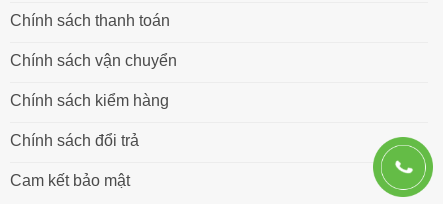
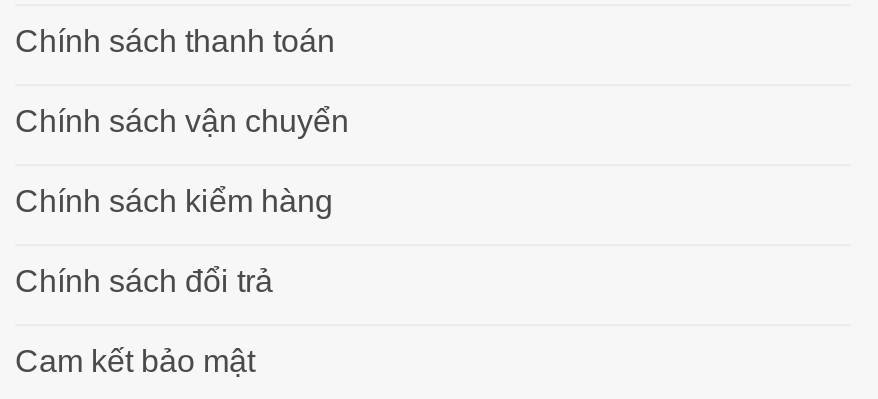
[372,136,434,198] [image] -> none

